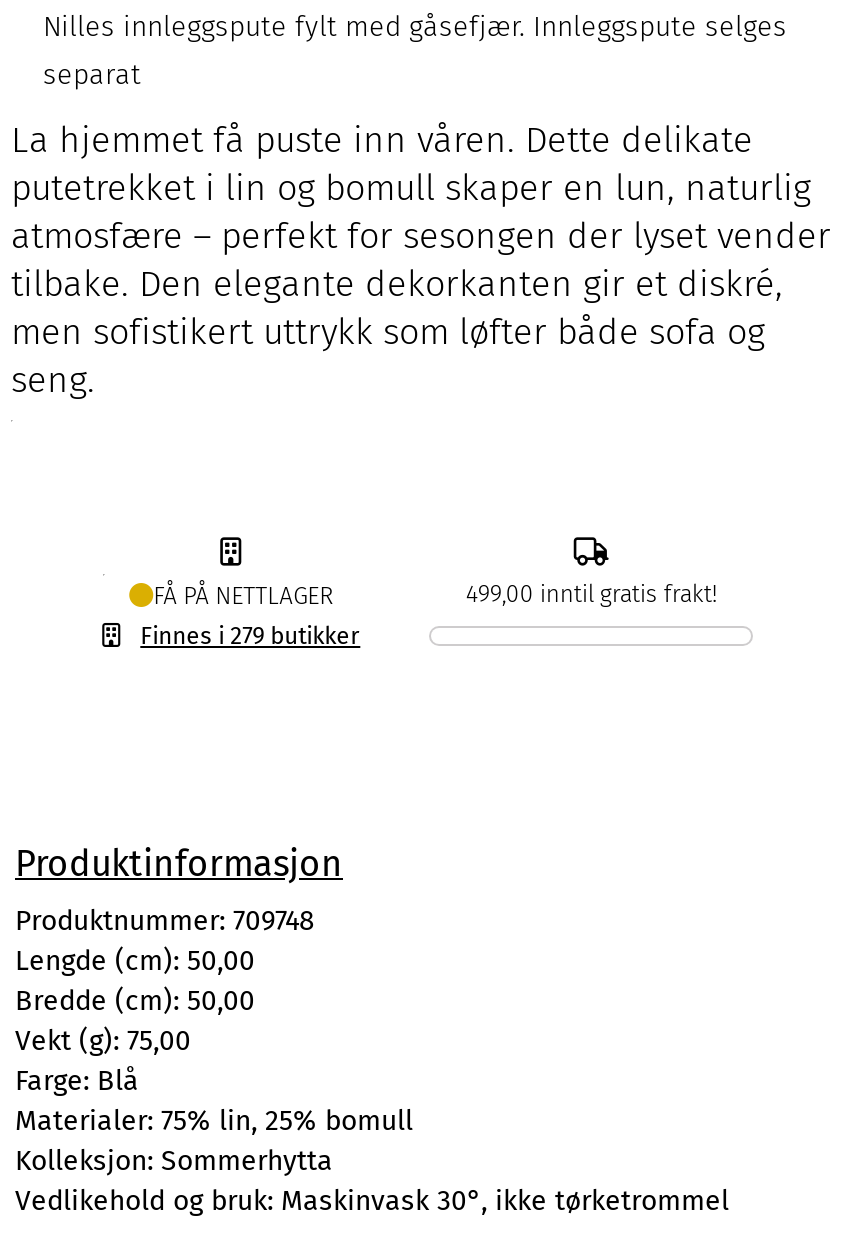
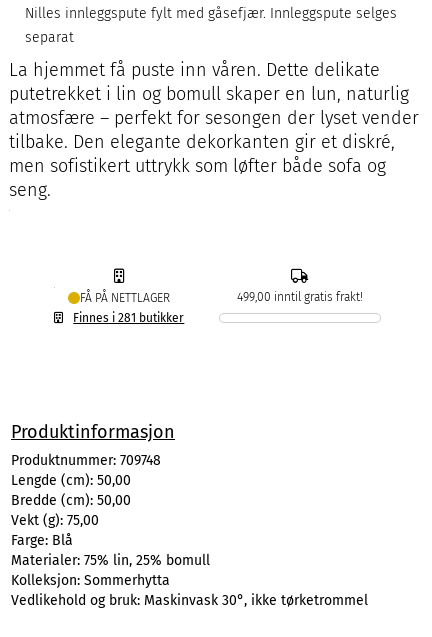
[140,622,360,650] Finnes i 279 butikker -> [73,311,184,325] Finnes i 281 butikker

